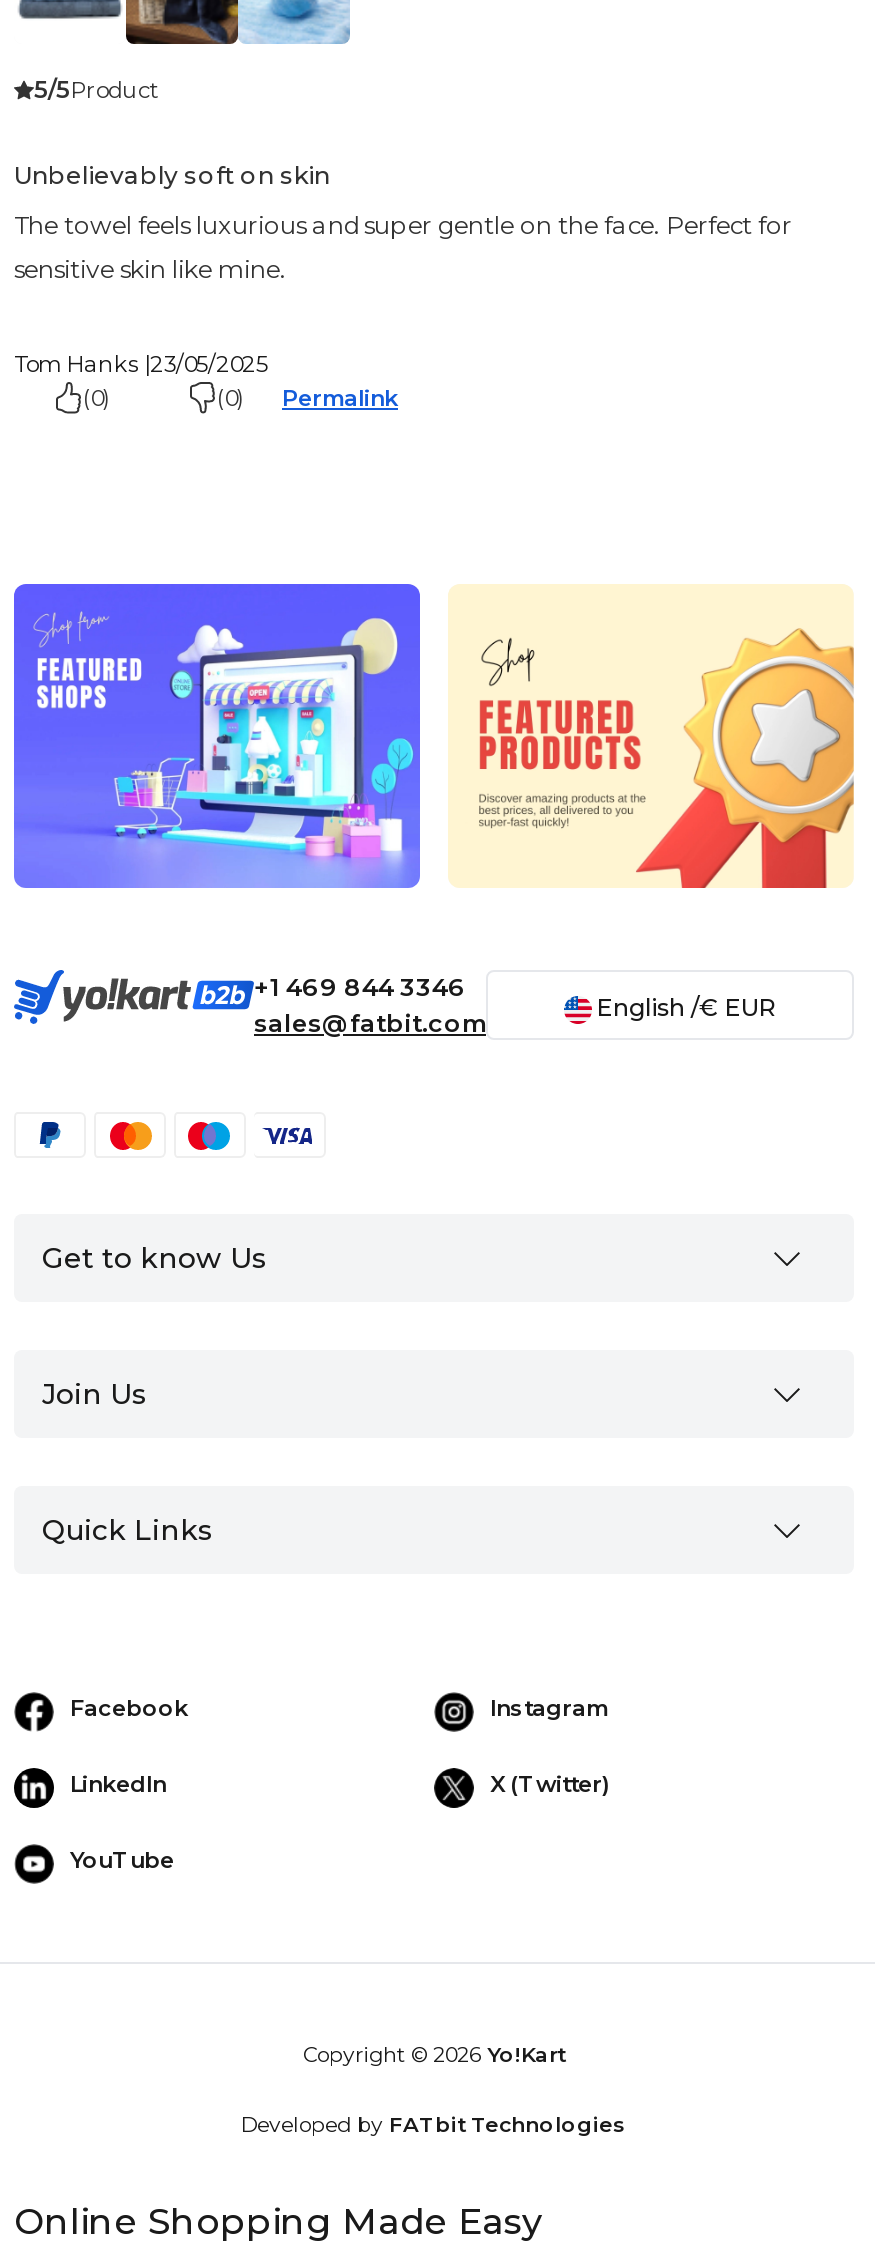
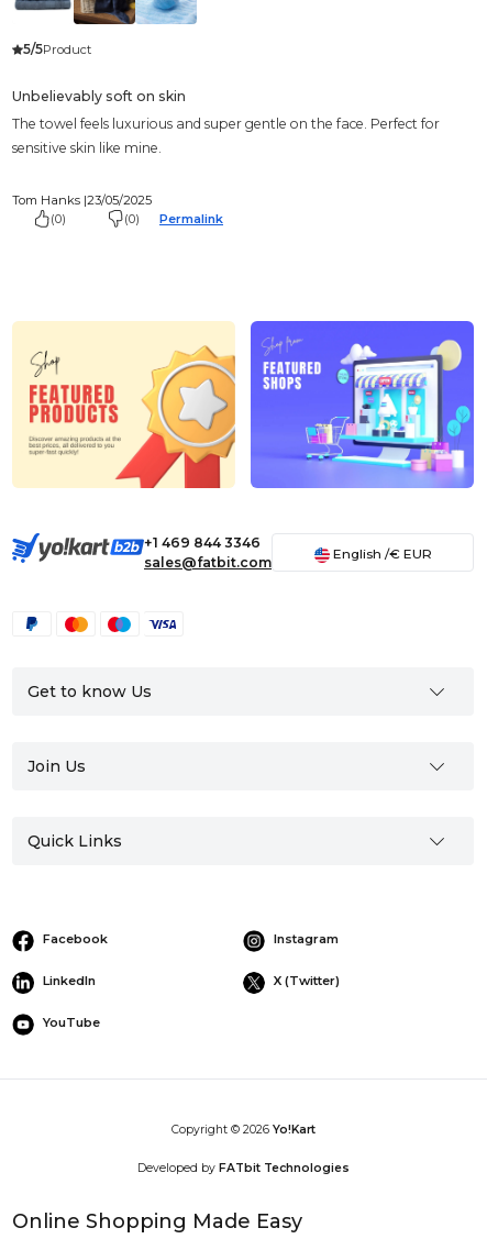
[12,582,422,890] [image] -> [12,321,236,489] [image]
[448,584,856,890] [image] -> [250,320,475,489] [image]

